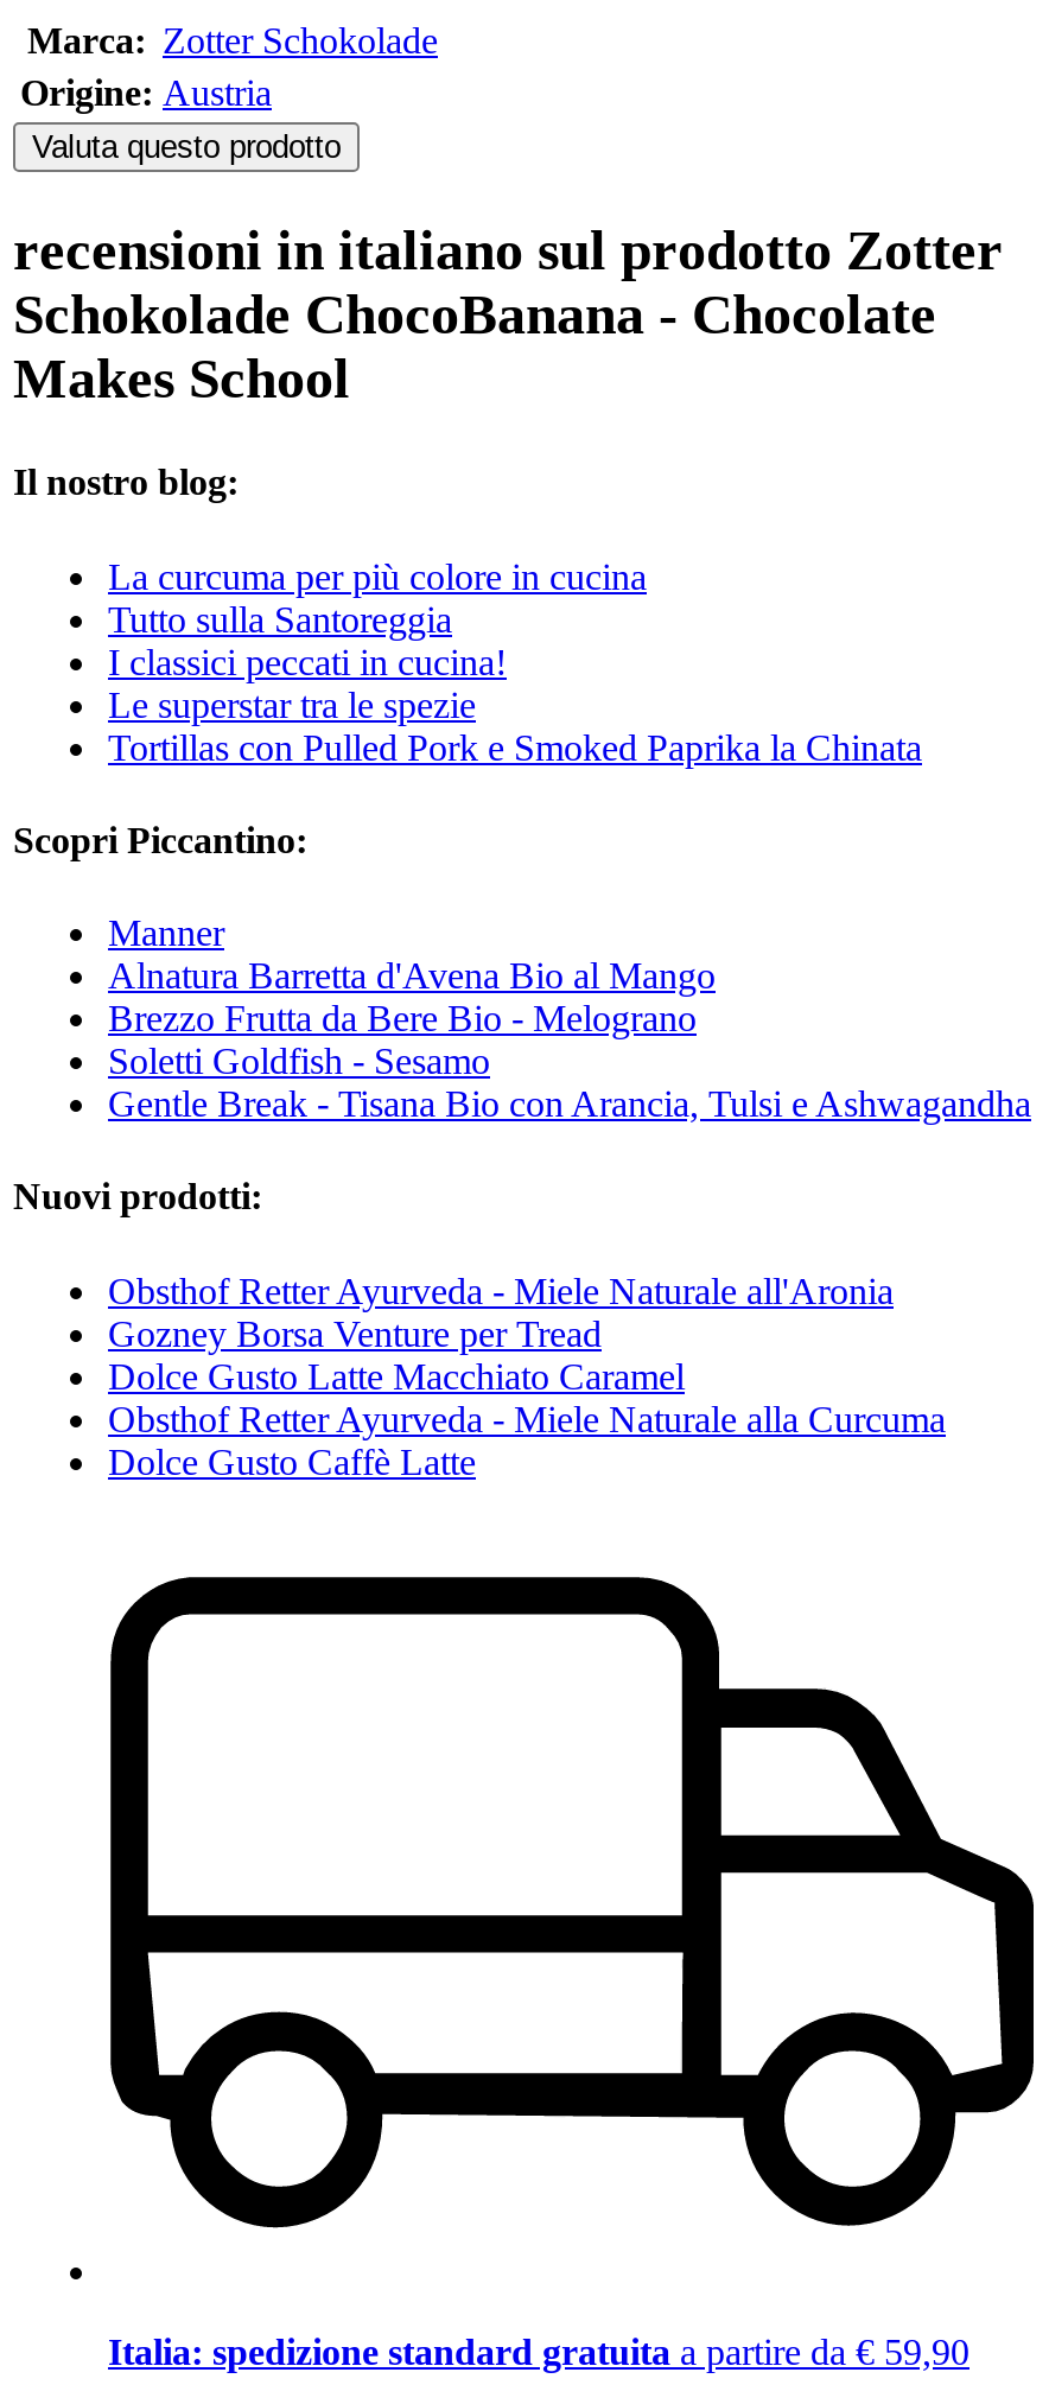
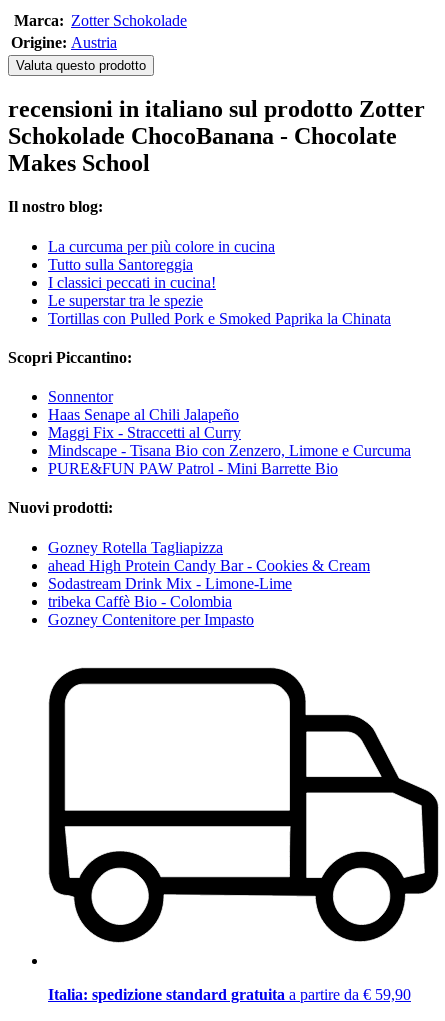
[108,913,1031,1124] Manner | Alnatura Barretta d'Avena Bio al Mango | Brezzo Frutta da Bere Bio - Melograno | Soletti Goldfish - Sesamo | Gentle Break - Tisana Bio con Arancia, Tulsi e Ashwagandha -> [48,388,411,477] Sonnentor | Haas Senape al Chili Jalapeño | Maggi Fix - Straccetti al Curry | Mindscape - Tisana Bio con Zenzero, Limone e Curcuma | PURE&FUN PAW Patrol - Mini Barrette Bio
[108,1270,946,1481] Obsthof Retter Ayurveda - Miele Naturale all'Aronia | Gozney Borsa Venture per Tread | Dolce Gusto Latte Macchiato Caramel | Obsthof Retter Ayurveda - Miele Naturale alla Curcuma | Dolce Gusto Caffè Latte -> [48,539,370,628] Gozney Rotella Tagliapizza | ahead High Protein Candy Bar - Cookies & Cream | Sodastream Drink Mix - Limone-Lime | tribeka Caffè Bio - Colombia | Gozney Contenitore per Impasto

